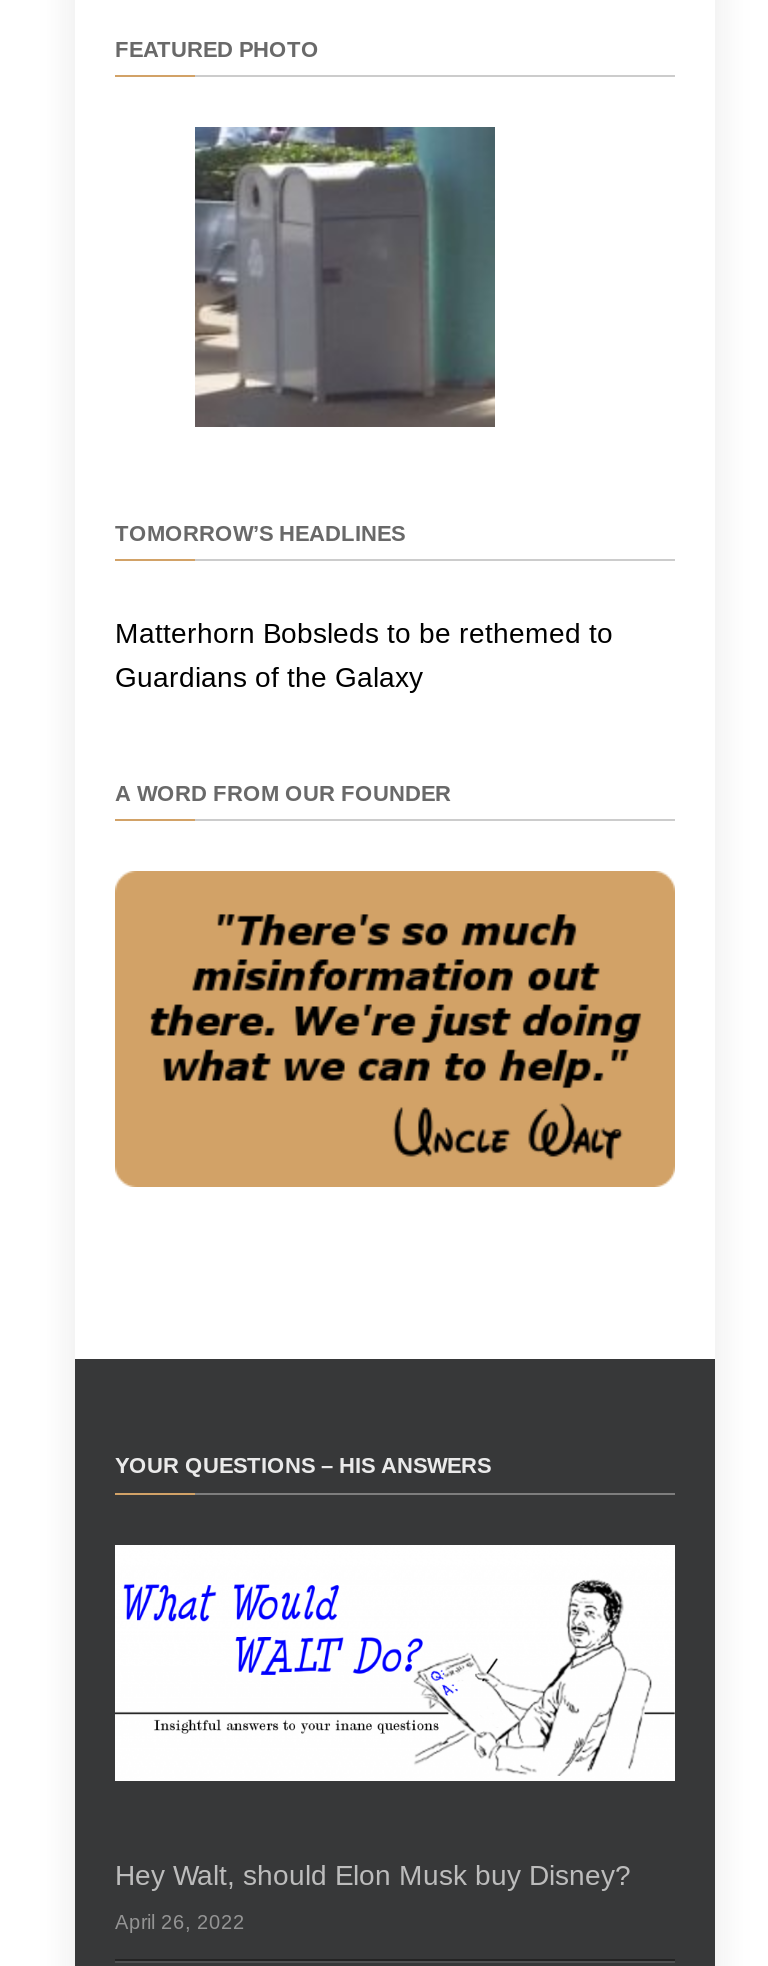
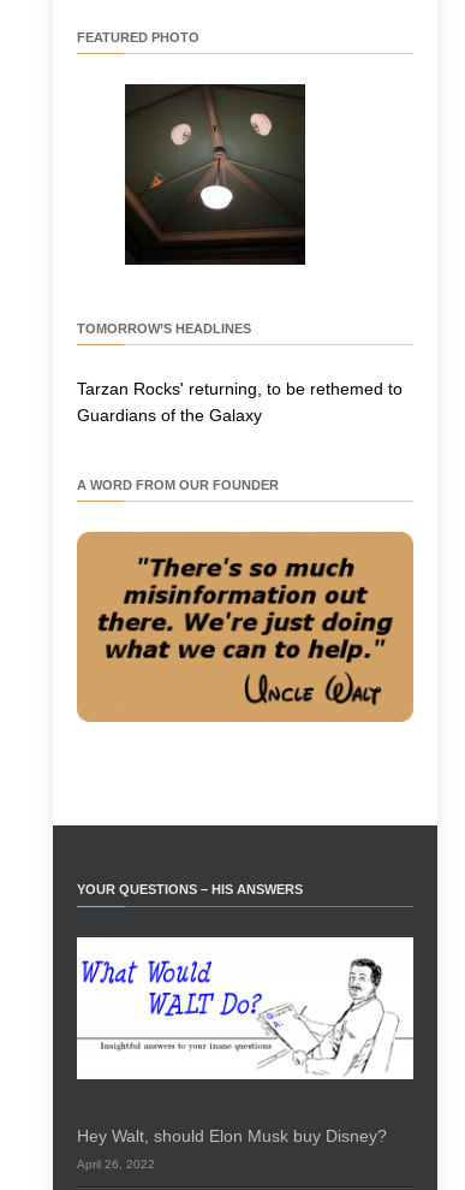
[193,125,497,427] [image] -> [124,83,306,264] [image]
[115,618,613,650] Matterhorn Bobsleds to be rethemed to -> [77,380,403,399] Tarzan Rocks' returning, to be rethemed to

